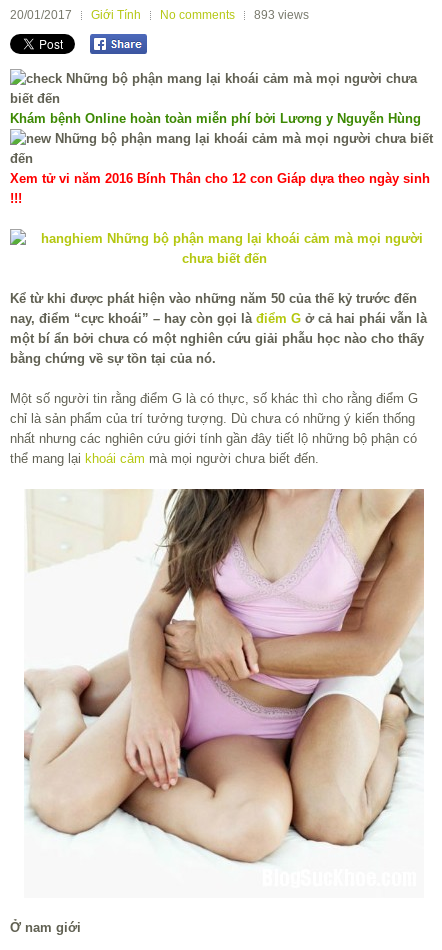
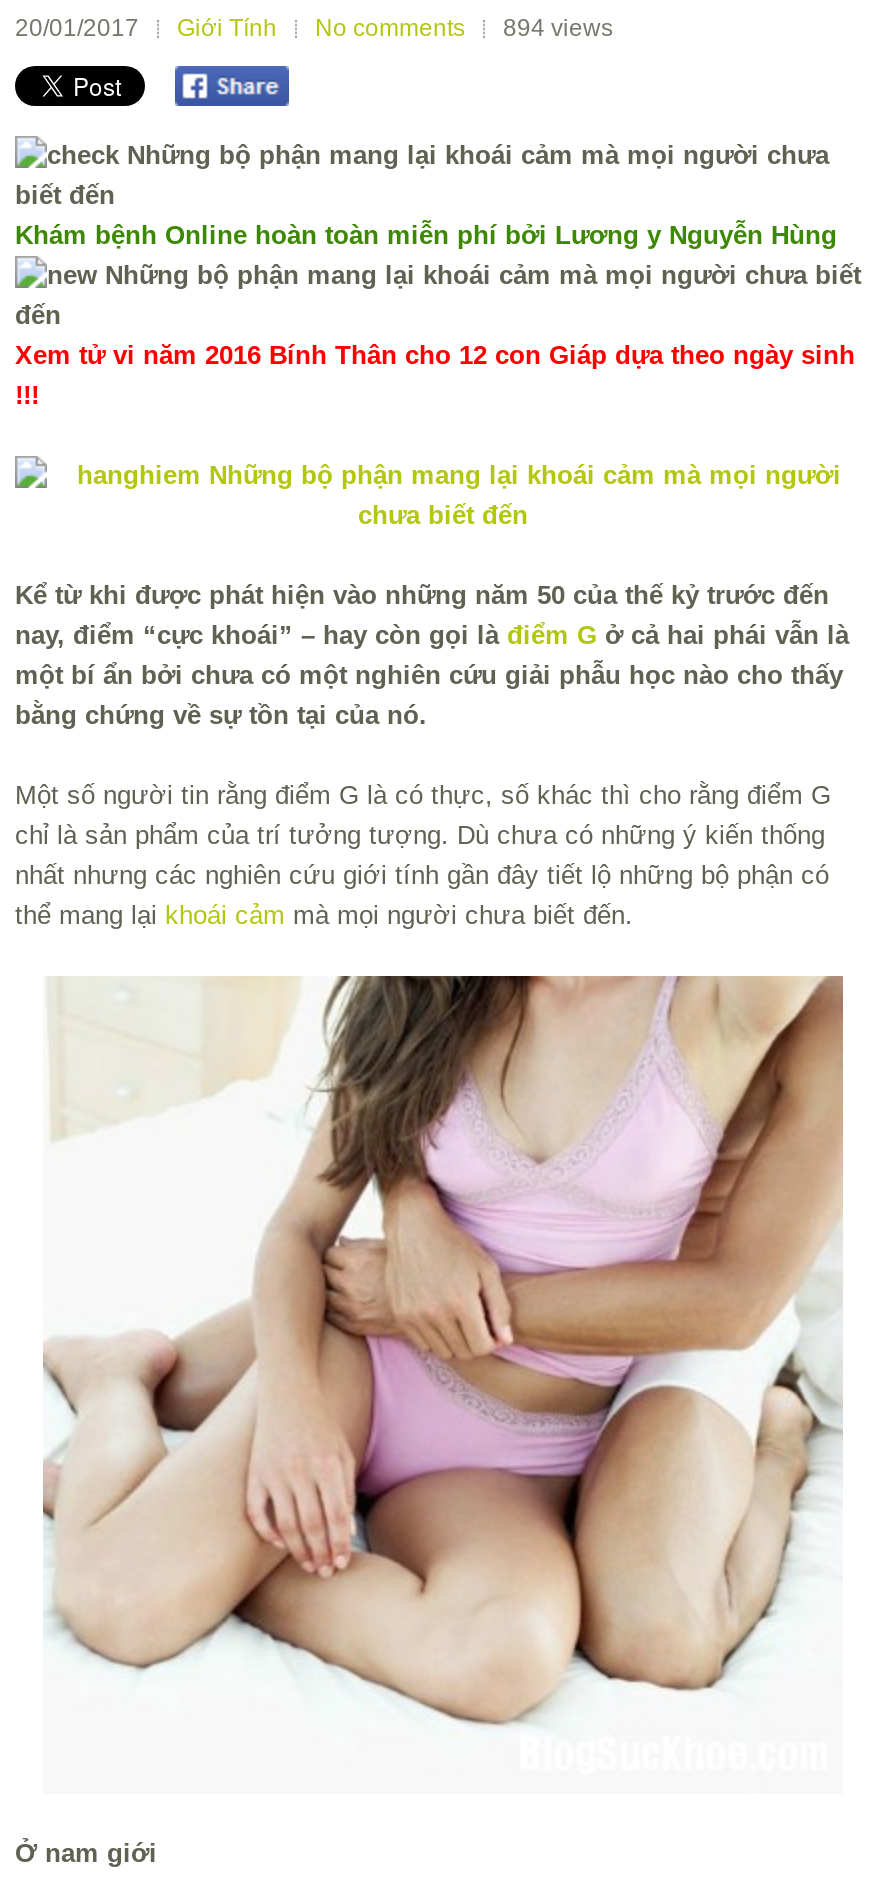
[10,8,309,22] 20/01/2017 Giới Tính No comments 893 views -> [15,14,613,42] 20/01/2017 Giới Tính No comments 894 views

